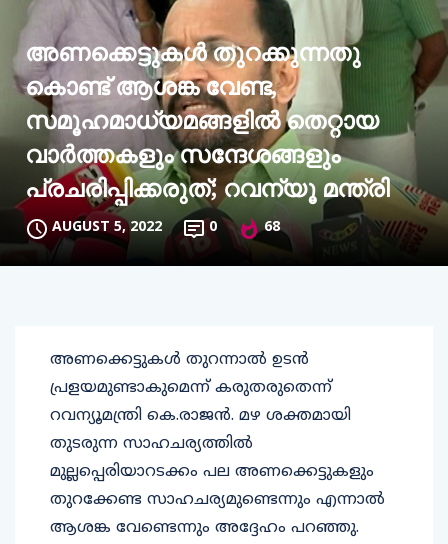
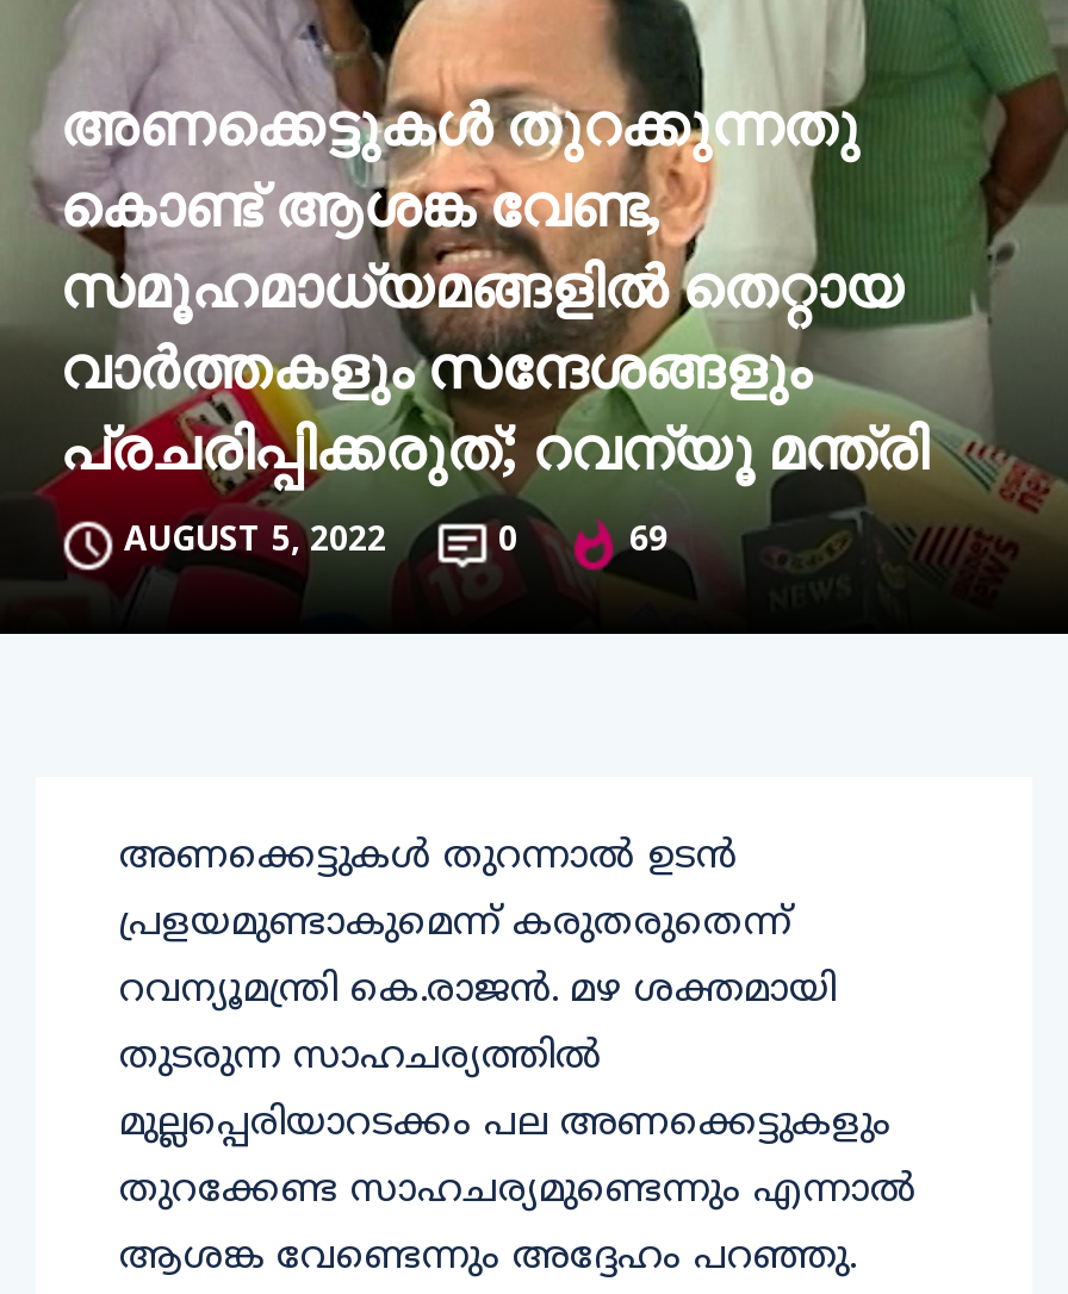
[264,219,280,236] 68 -> [629,522,667,563] 69

